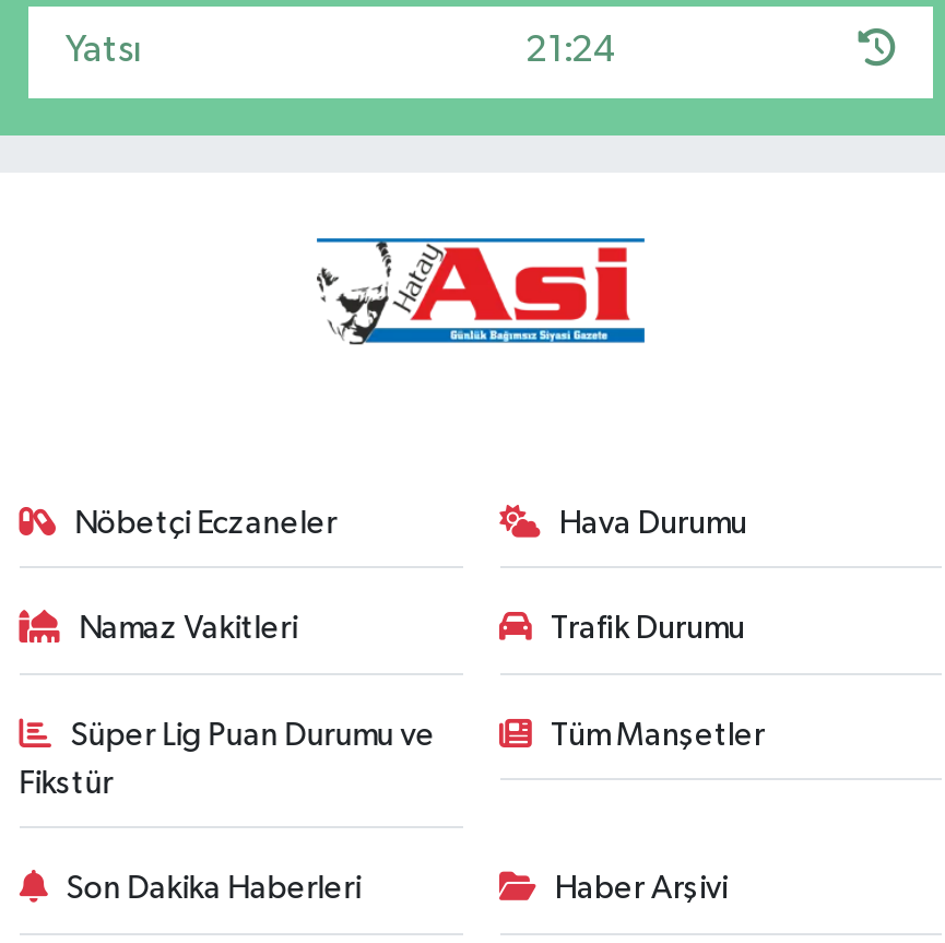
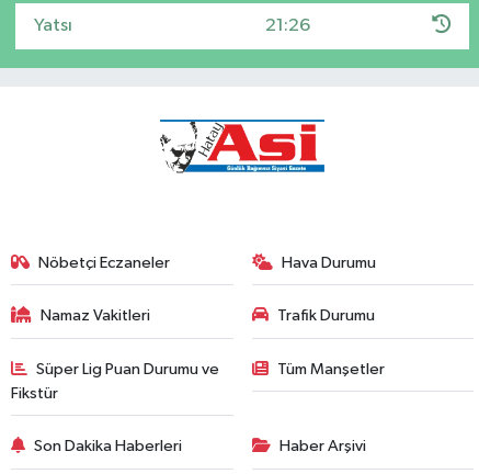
[525,34,617,71] 21:24 -> [265,17,310,36] 21:26

